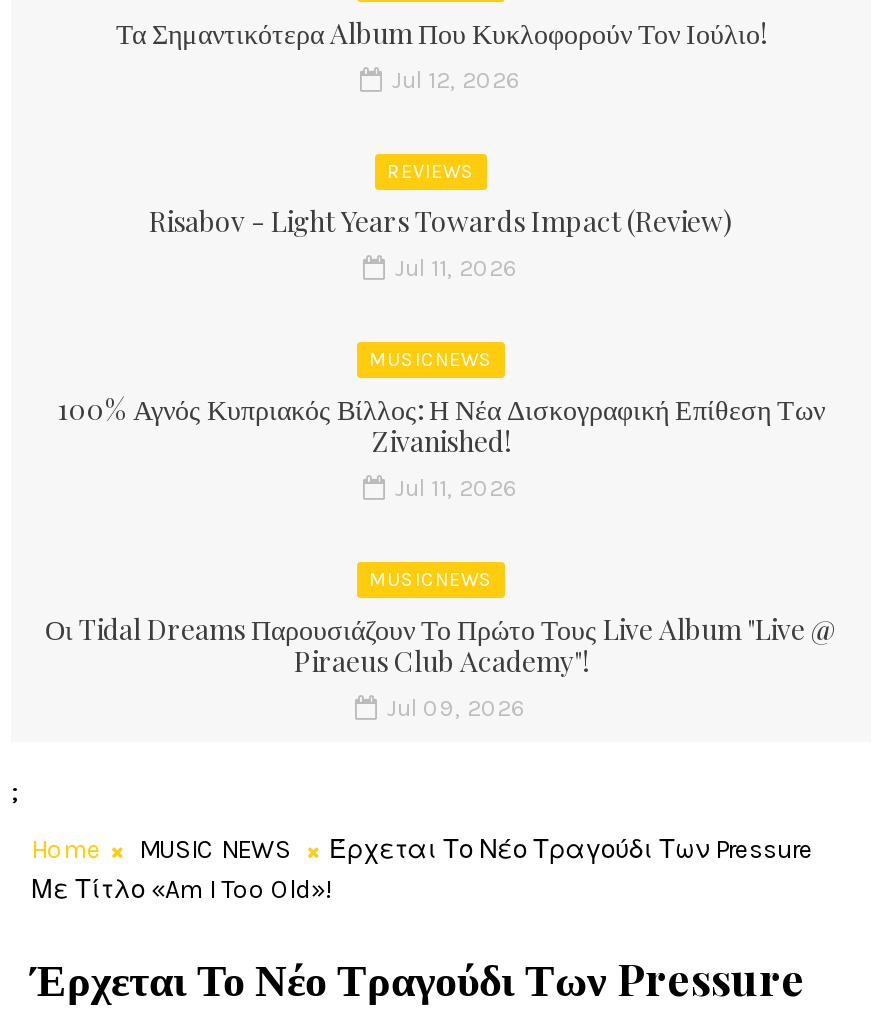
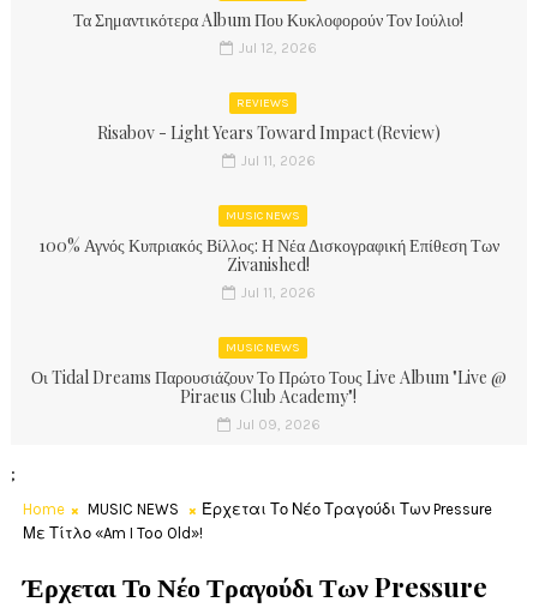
[149,201,733,239] Risabov - Light Years Towards Impact (Review) -> [97,121,441,143] Risabov - Light Years Toward Impact (Review)

